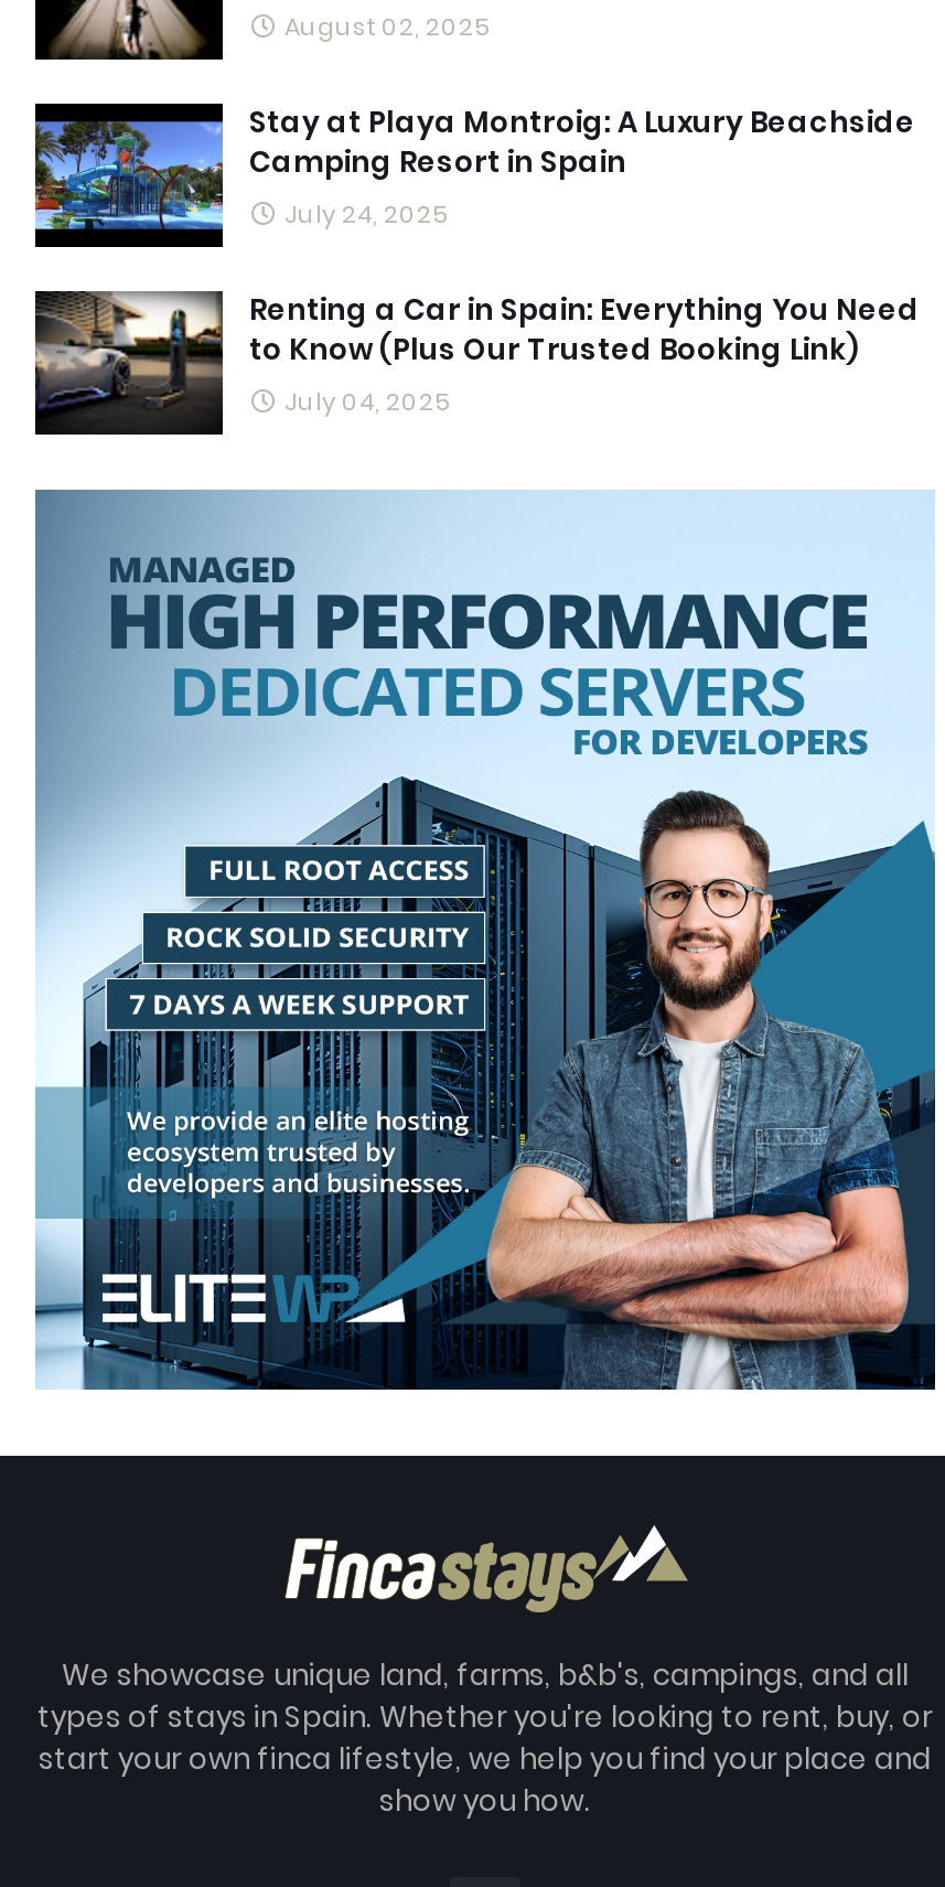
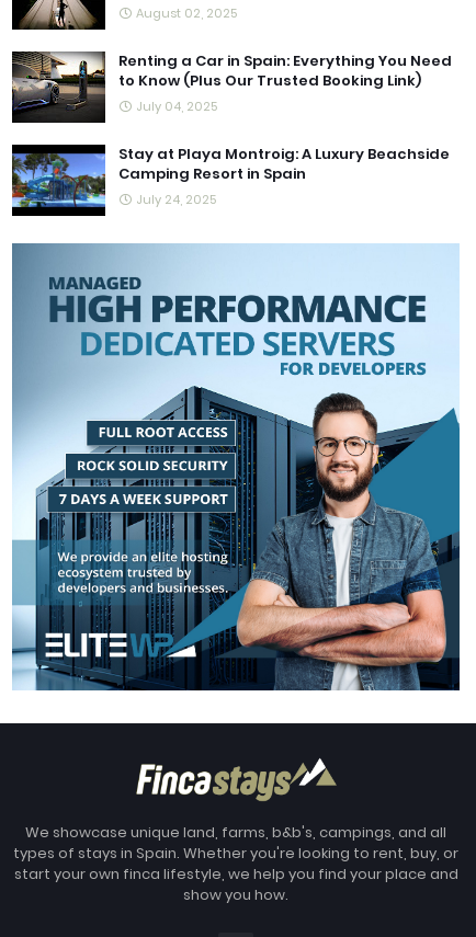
moved [33,101,915,243] -> [12,143,450,214]: [image] | Stay at Playa Montroig: A Luxury Beachside | Camping Resort in Spain | July 24, 2025
moved [31,287,920,430] -> [10,49,452,121]: [image] | Renting a Car in Spain: Everything You Need | to Know (Plus Our Trusted Booking Link) | July 04, 2025

